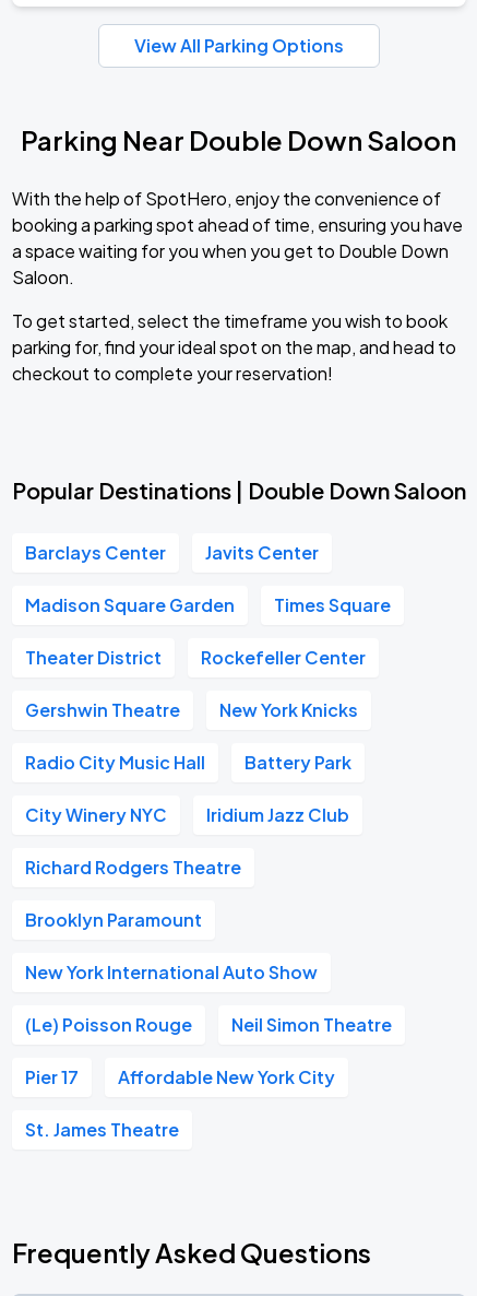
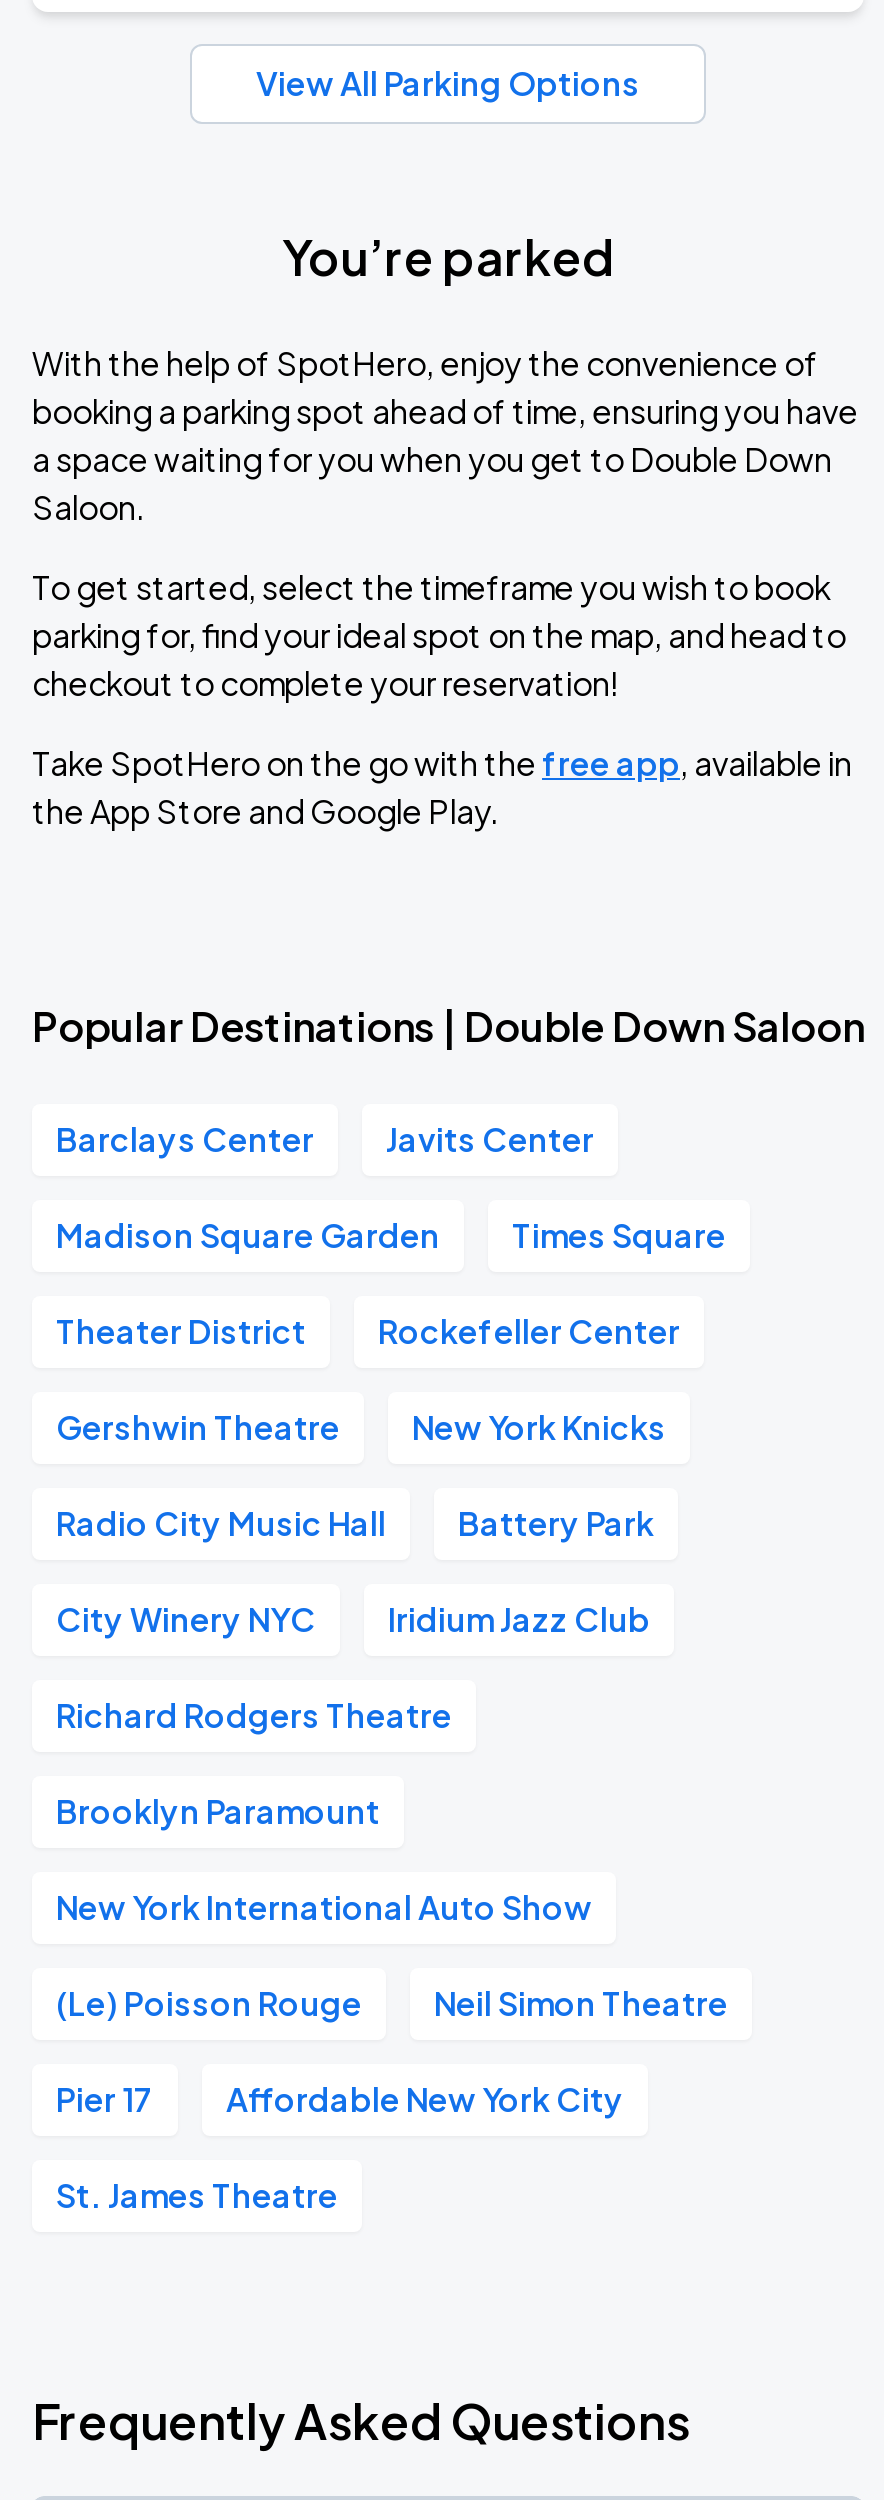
[21,123,457,156] Parking Near Double Down Saloon -> [282,226,614,286] You’re parked
none -> [32,742,852,832] Take SpotHero on the go with the free app, available in | the App Store and Google Play.

